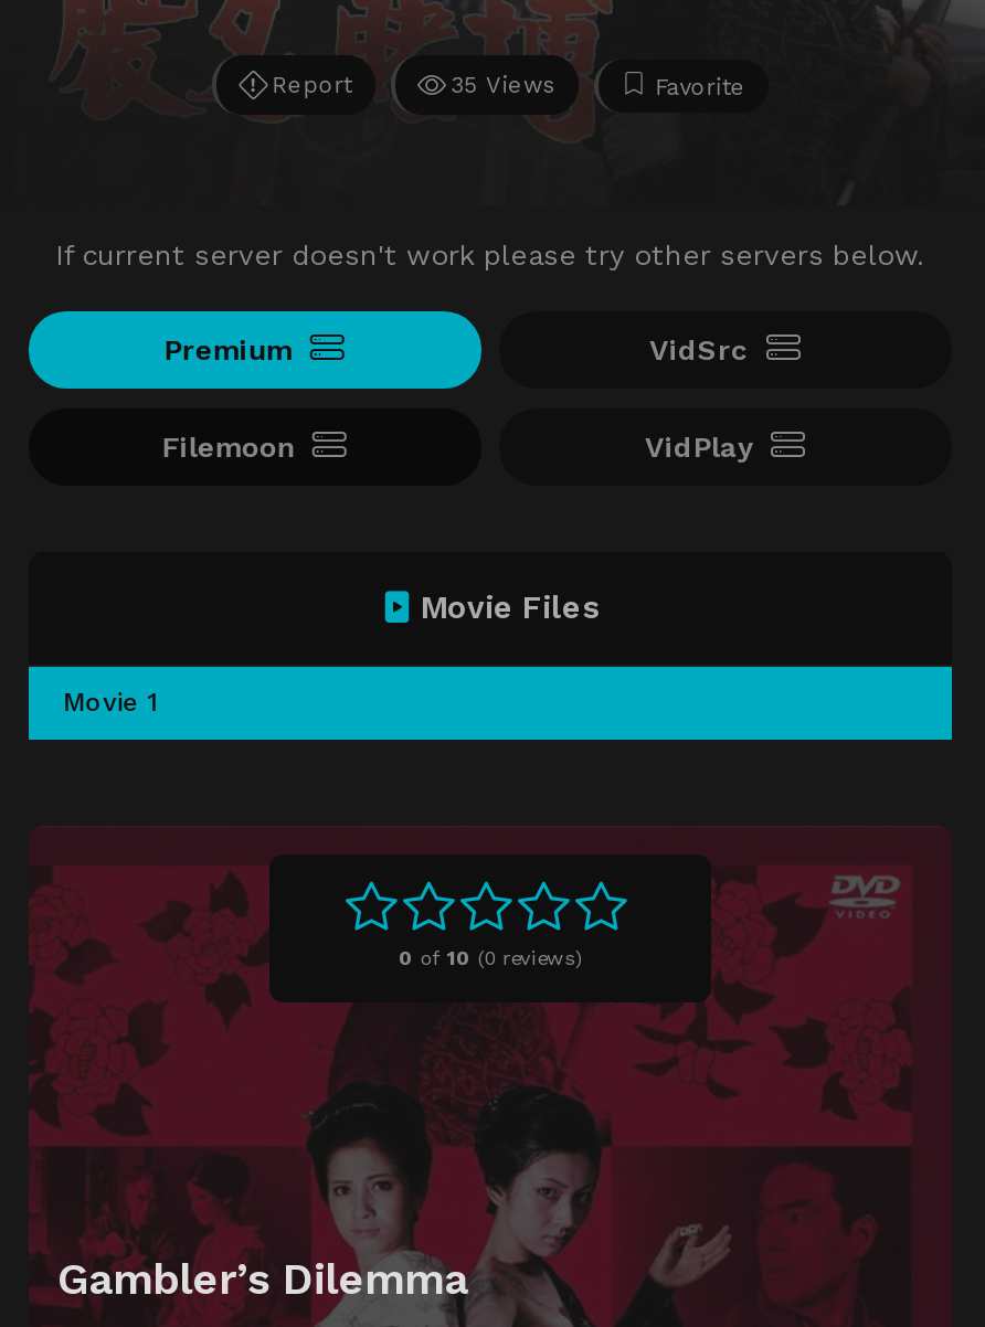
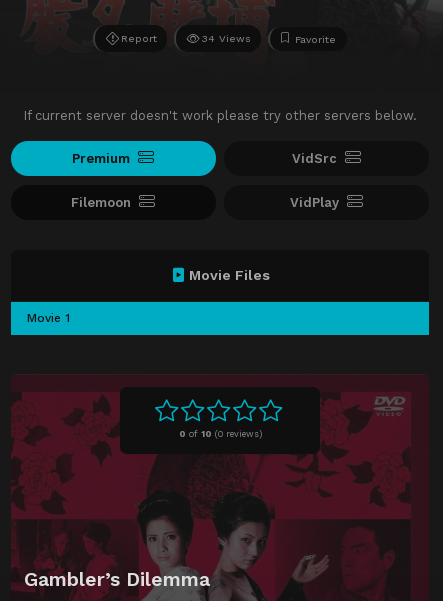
[451,71,557,100] 35 Views -> [201,32,250,45] 34 Views

